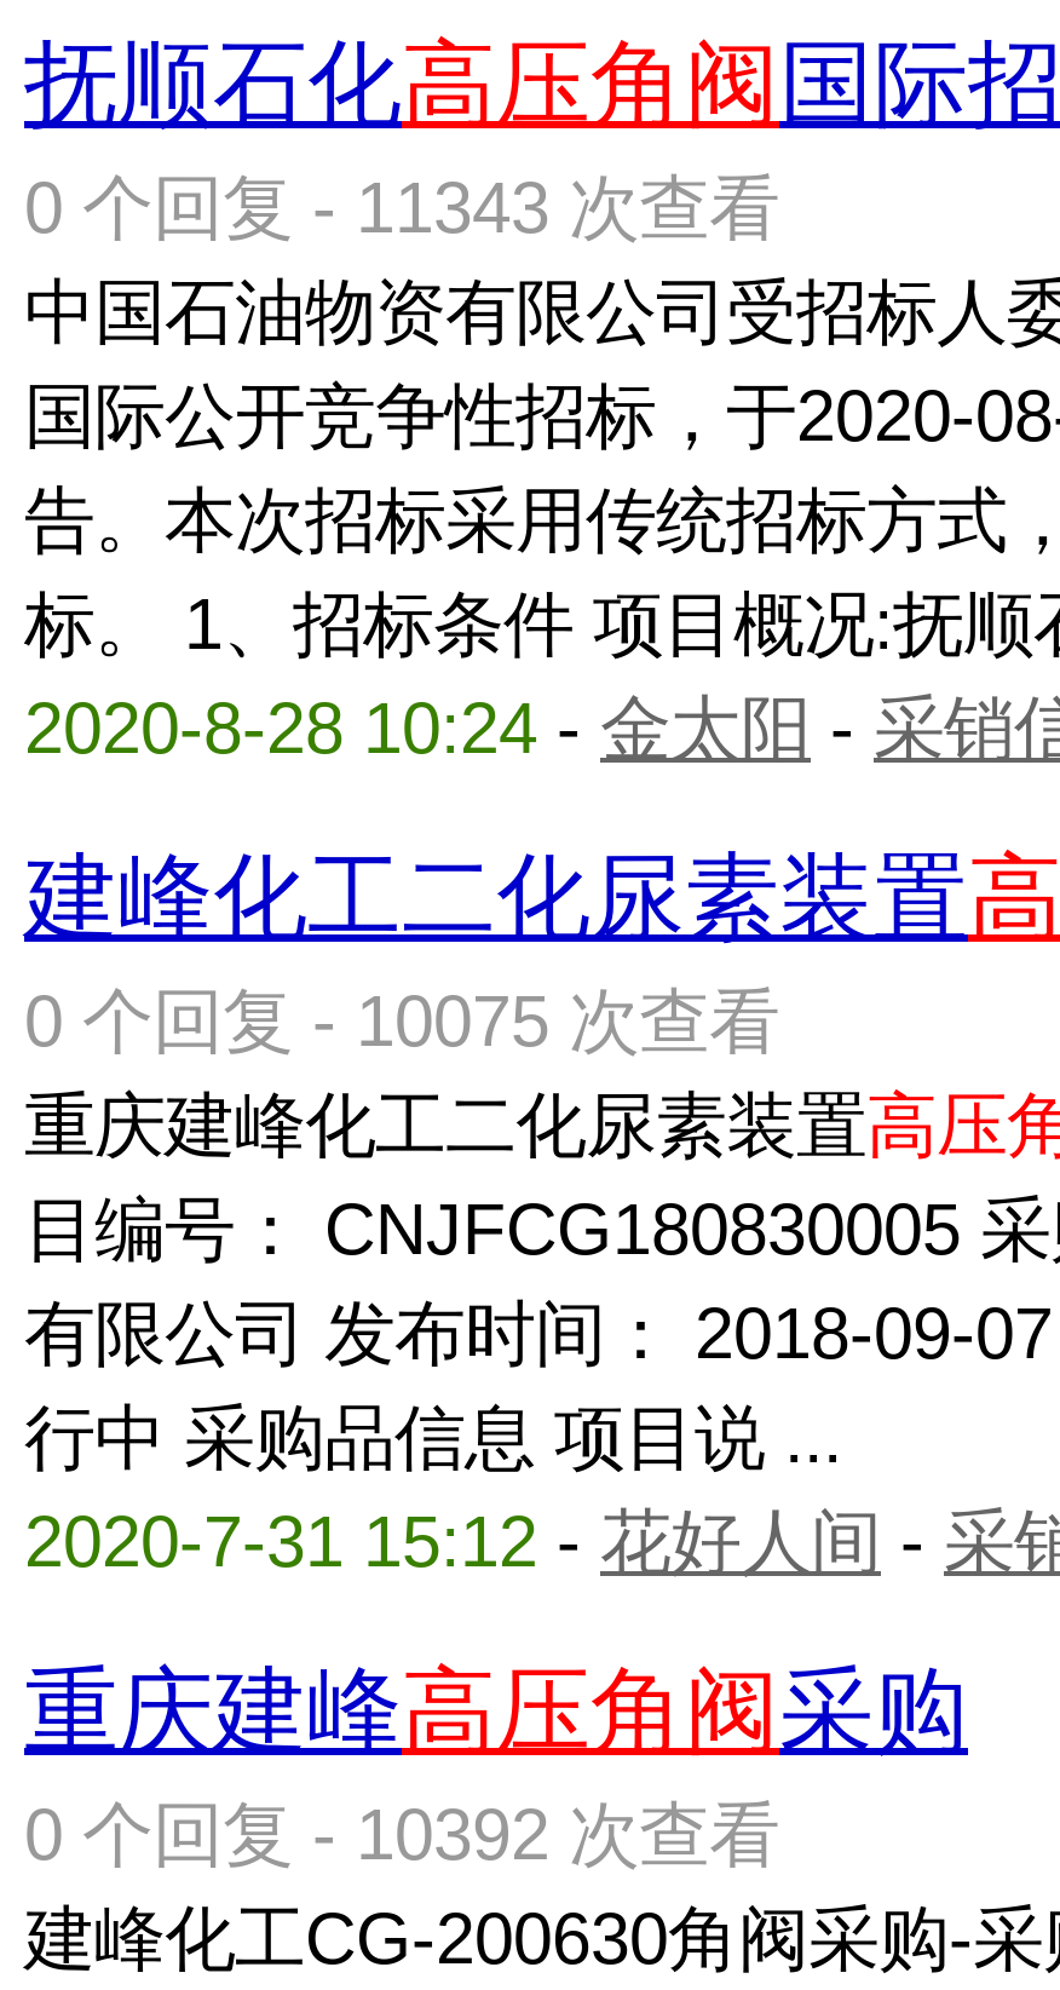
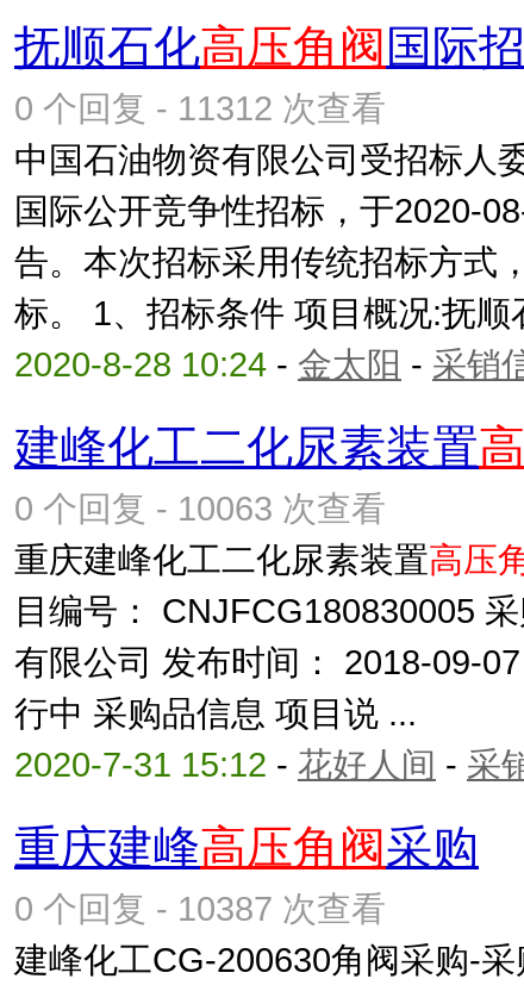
[24,167,779,247] 0 个回复 - 11343 次查看 -> [14,88,386,127] 0 个回复 - 11312 次查看
[24,980,779,1060] 0 个回复 - 10075 次查看 -> [14,488,386,528] 0 个回复 - 10063 次查看
[24,1794,779,1874] 0 个回复 - 10392 次查看 -> [14,889,386,928] 0 个回复 - 10387 次查看

